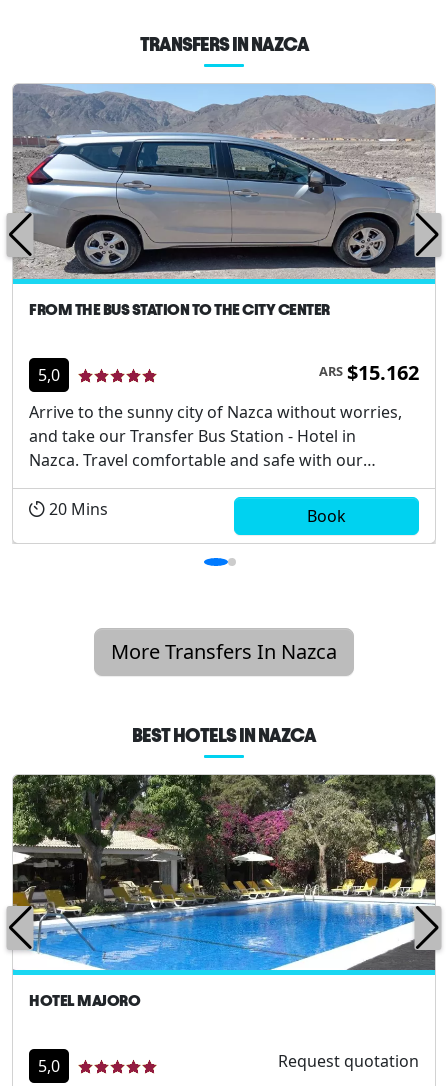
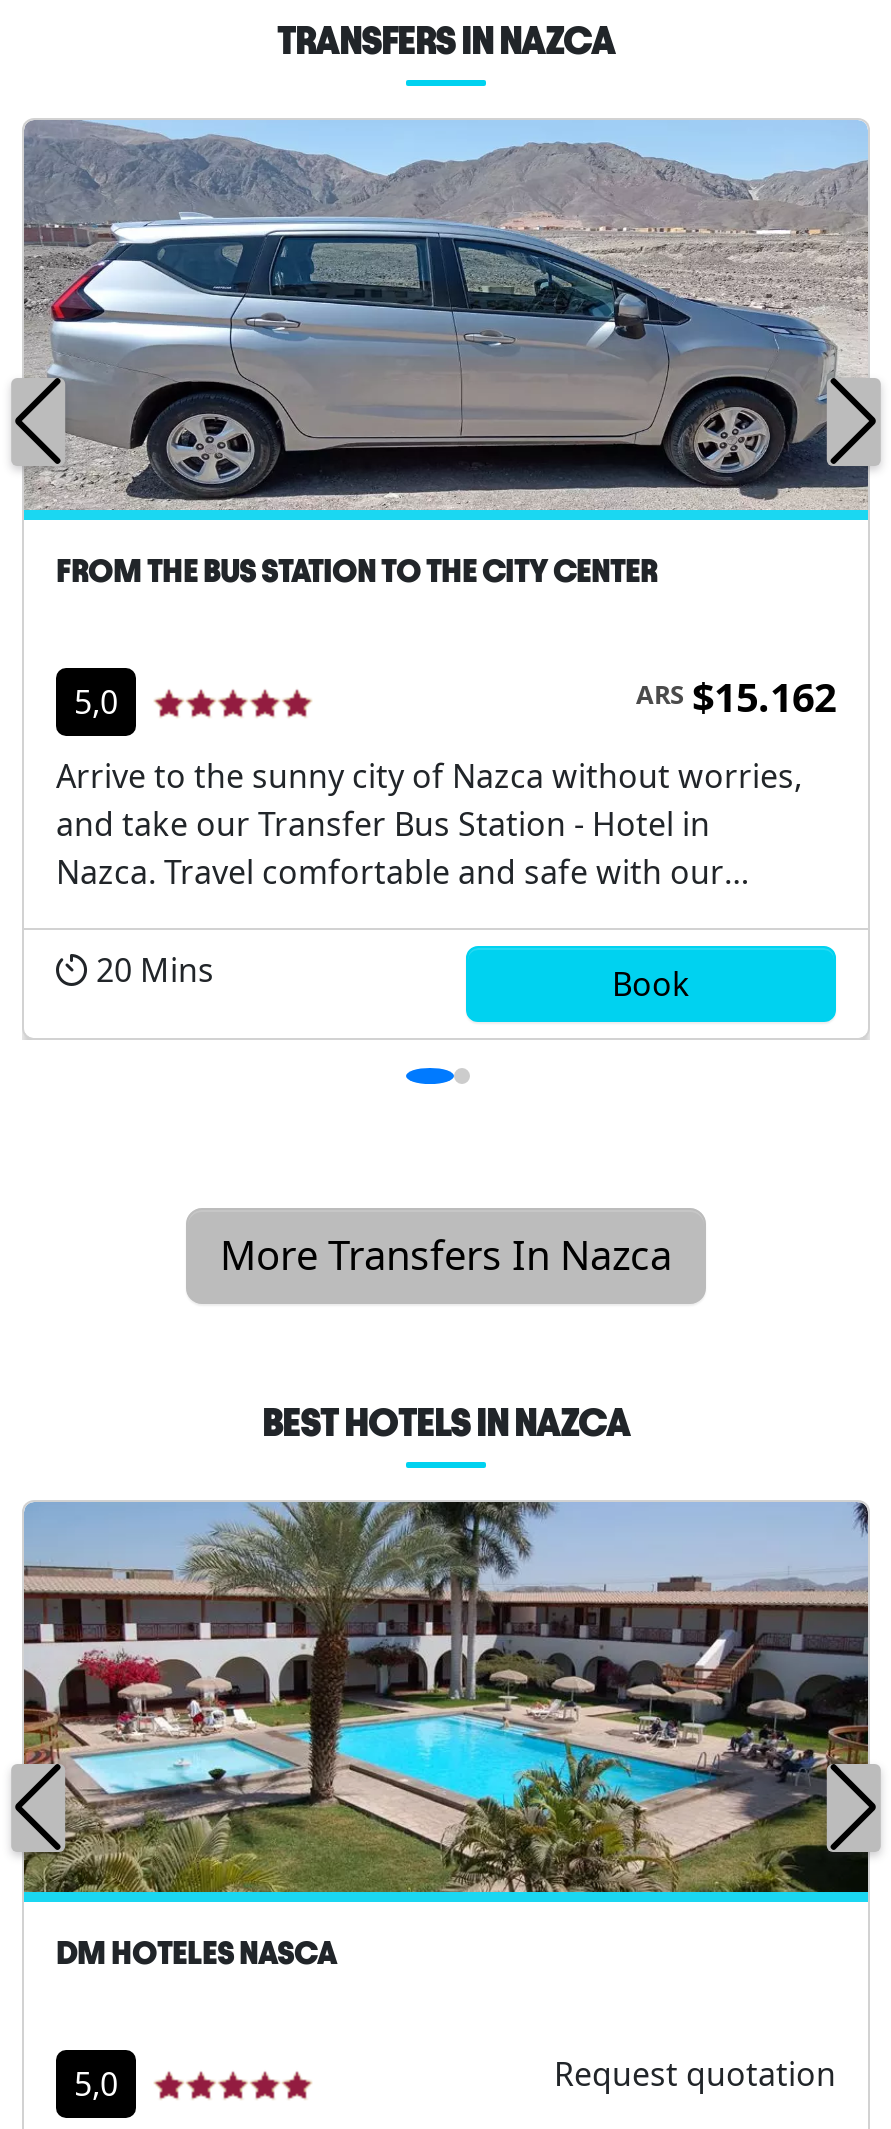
[12,774,436,1009] [image] | HOTEL MAJORO -> [22,1500,870,1970] [image] | DM HOTELES NASCA

